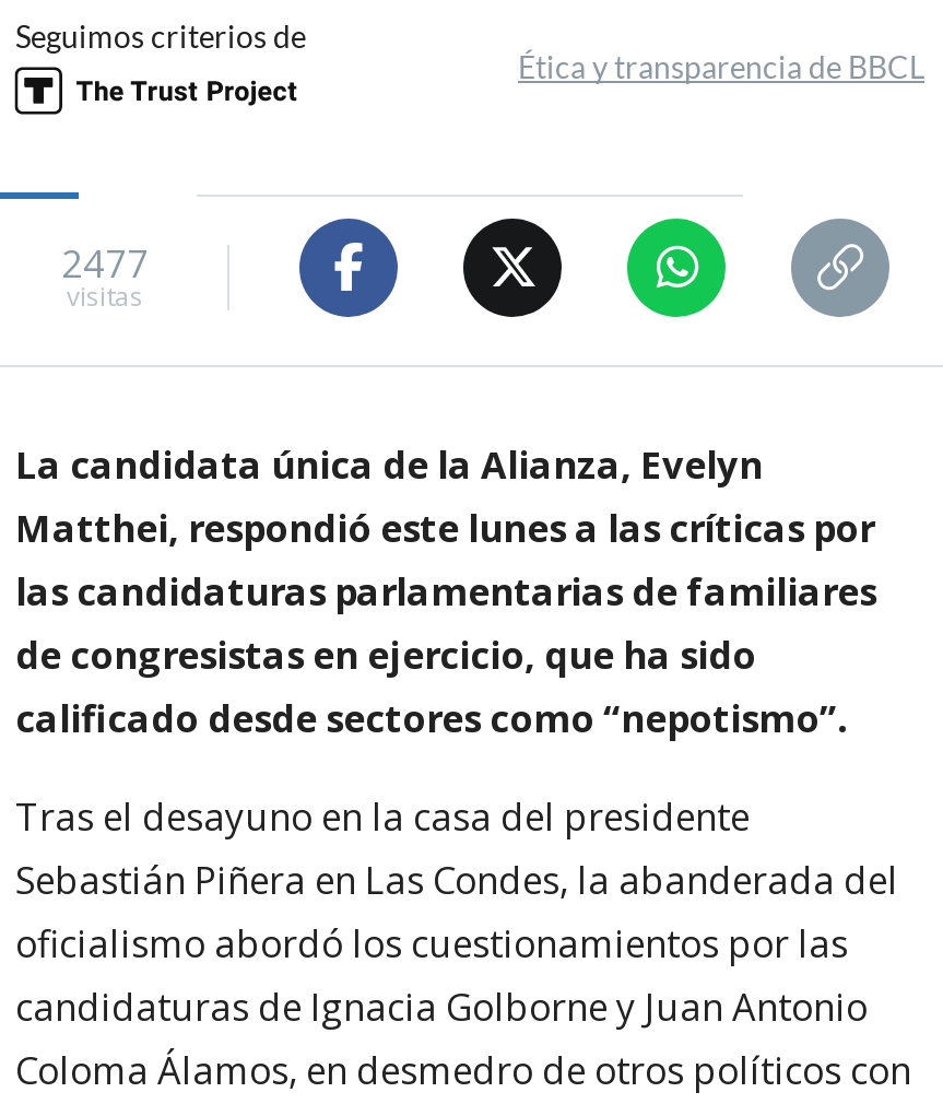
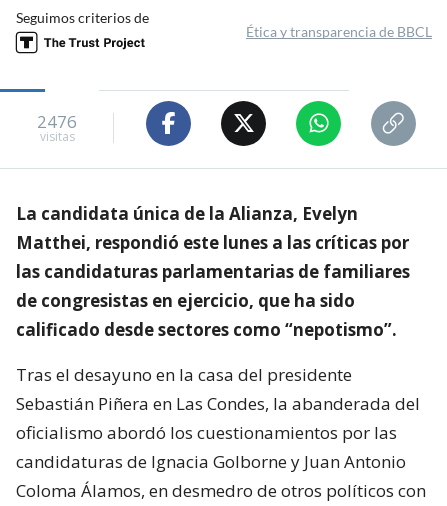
[61,239,149,289] 2477 -> [37,110,77,133] 2476

